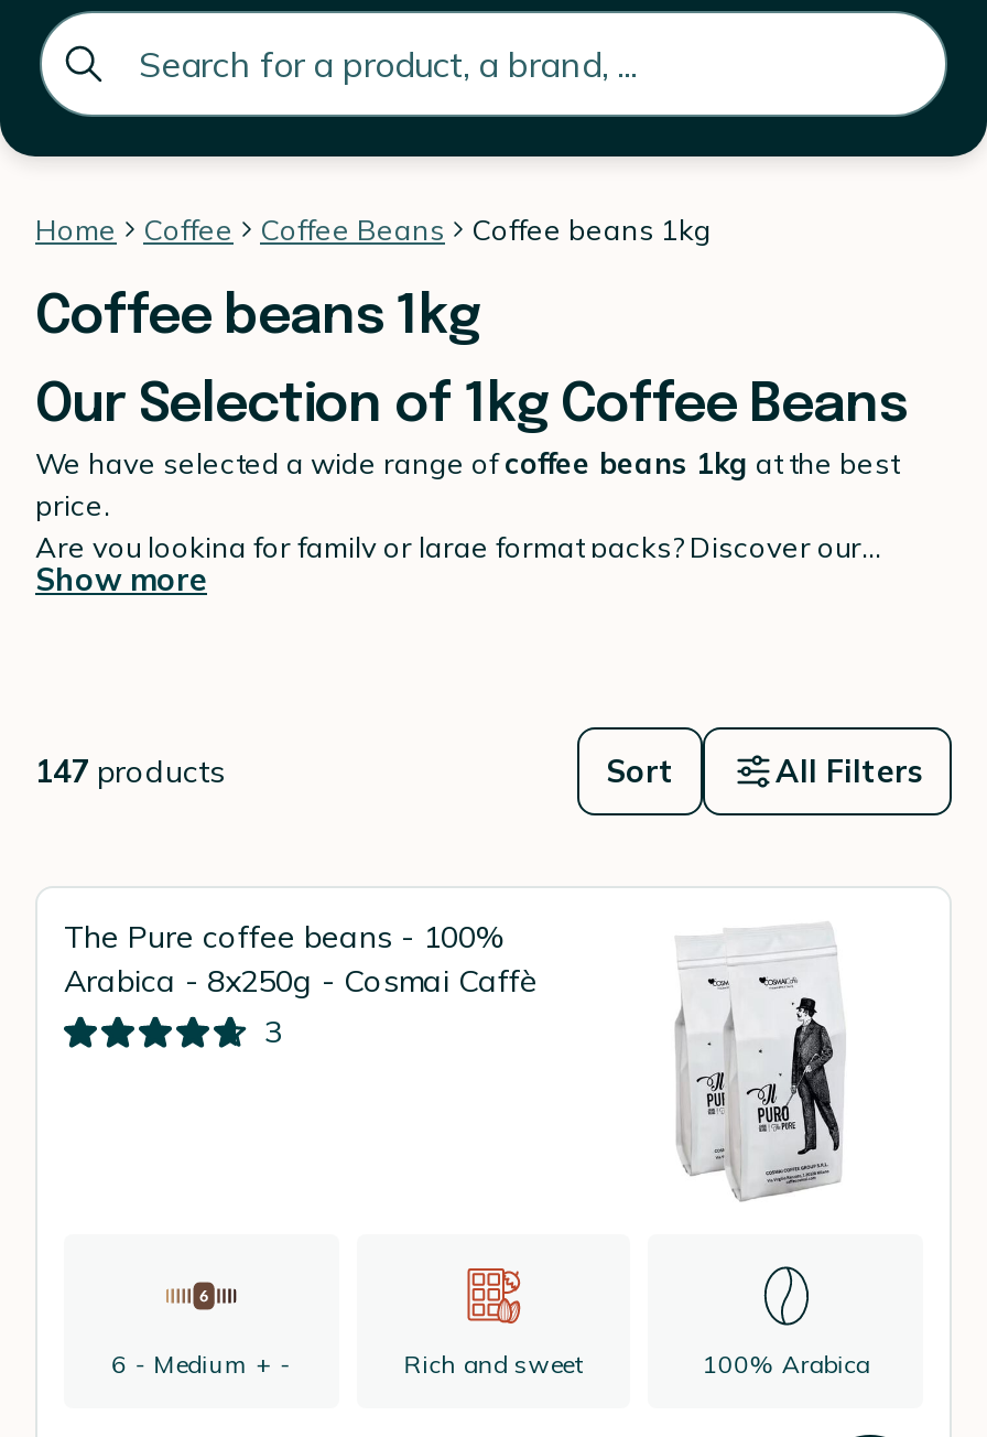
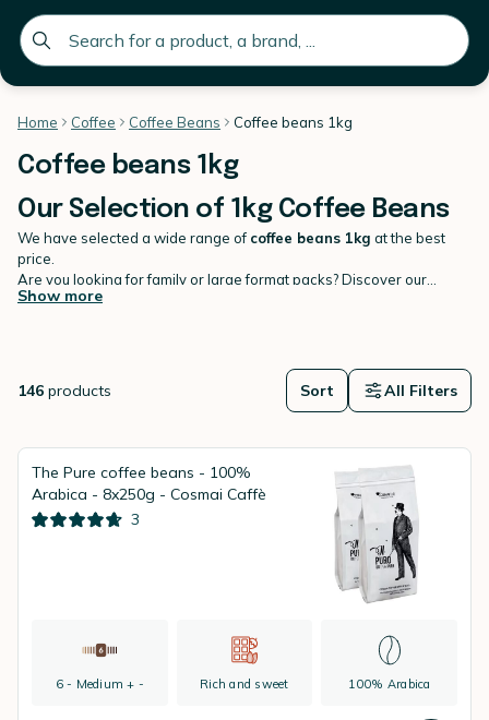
[35,750,225,790] 147 products -> [17,380,111,400] 146 products

